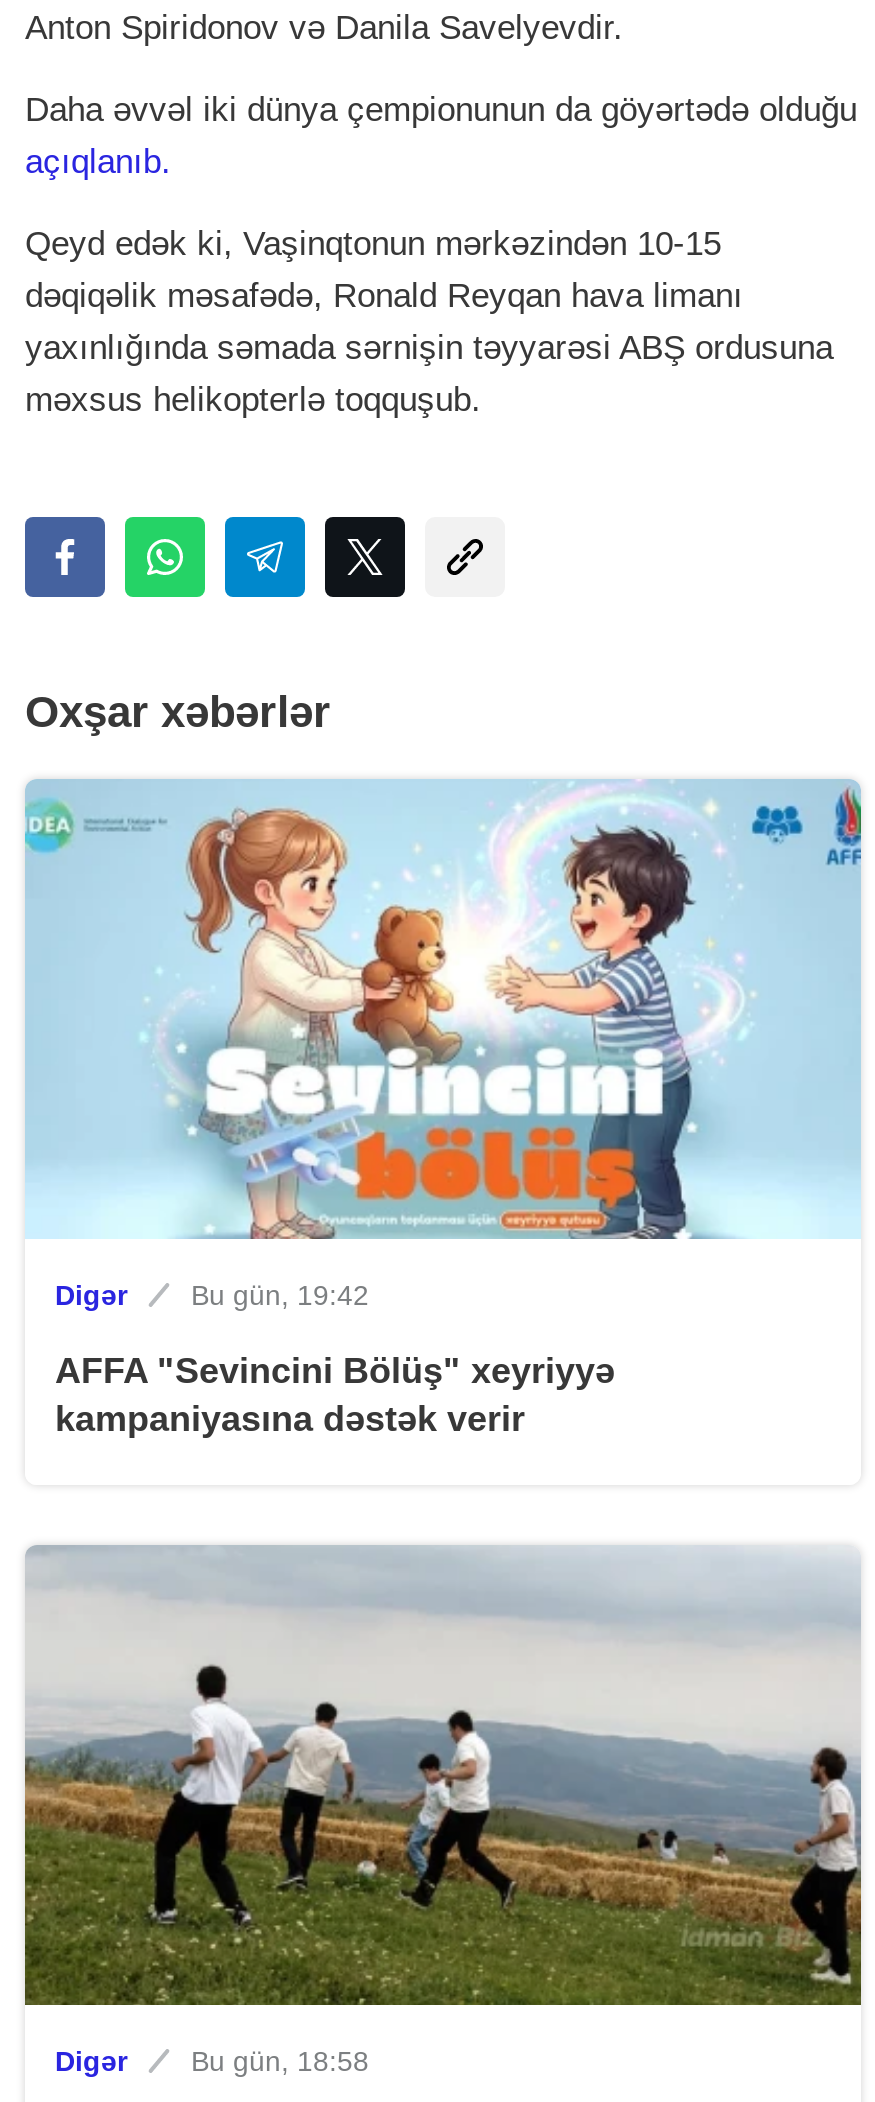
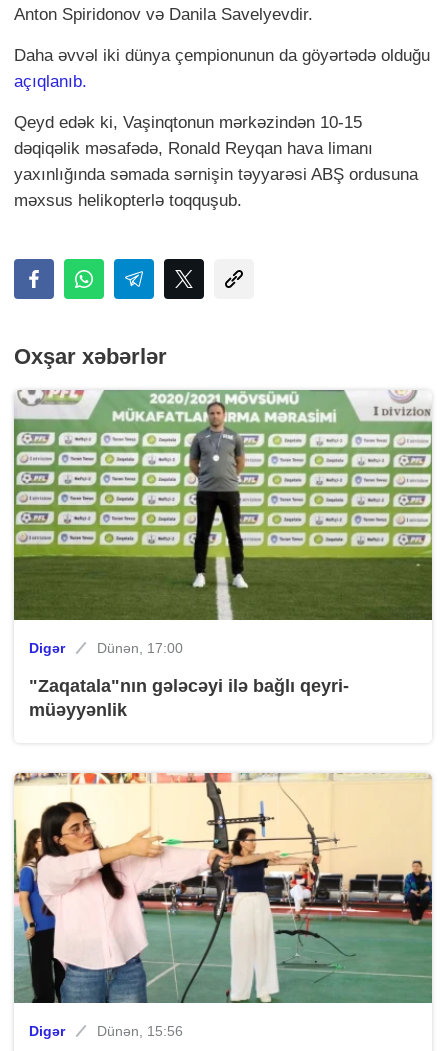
[23,779,863,1311] [image] | Digər Bu gün, 19:42 -> [13,389,433,656] [image] | Digər Dünən, 17:00
[55,1351,615,1439] AFFA "Sevincini Bölüş" xeyriyyə | kampaniyasına dəstək verir -> [29,676,349,720] "Zaqatala"nın gələcəyi ilə bağlı qeyri- | müəyyənlik
[23,1545,861,2077] [image] | Digər Bu gün, 18:58 -> [13,772,433,1039] [image] | Digər Dünən, 15:56

